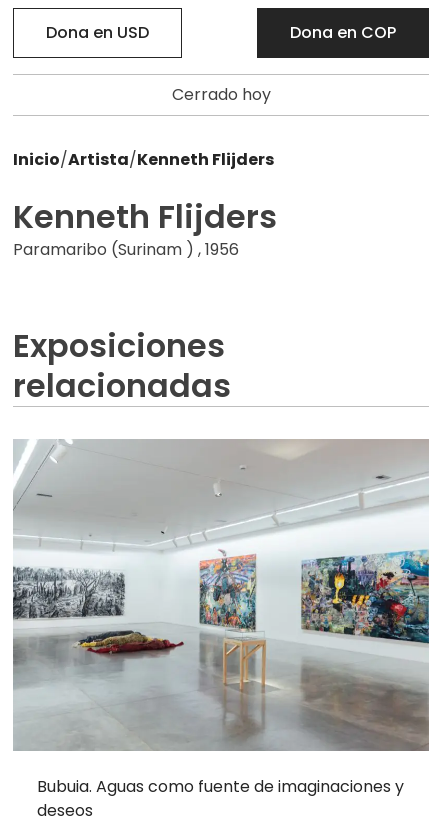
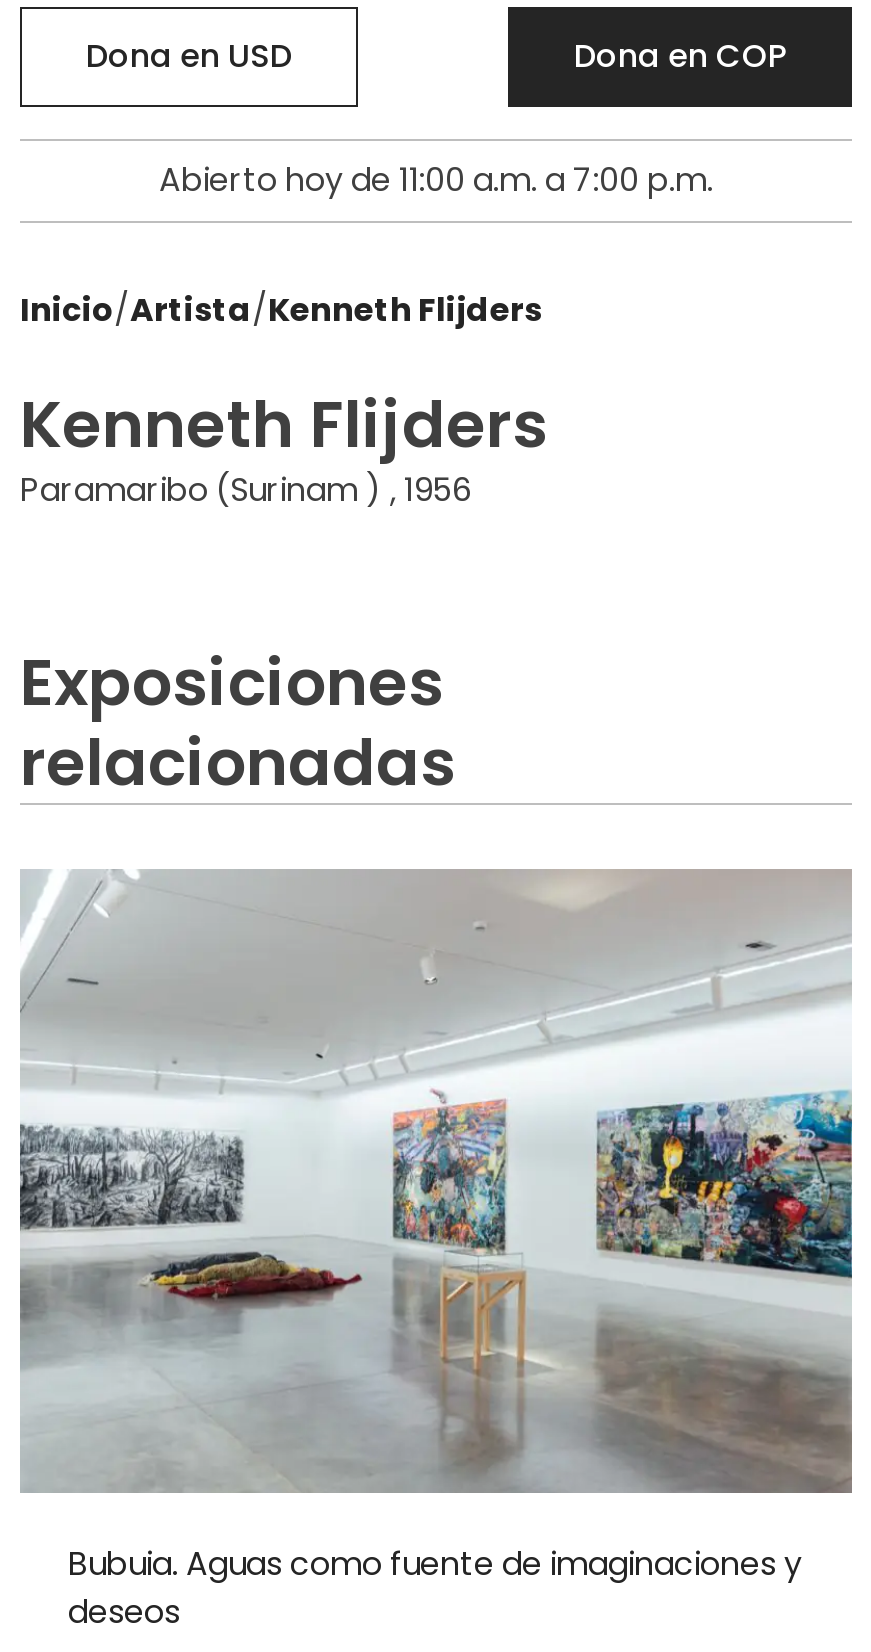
[171,83,270,106] Cerrado hoy -> [159,157,713,203] Abierto hoy de 11:00 a.m. a 7:00 p.m.

